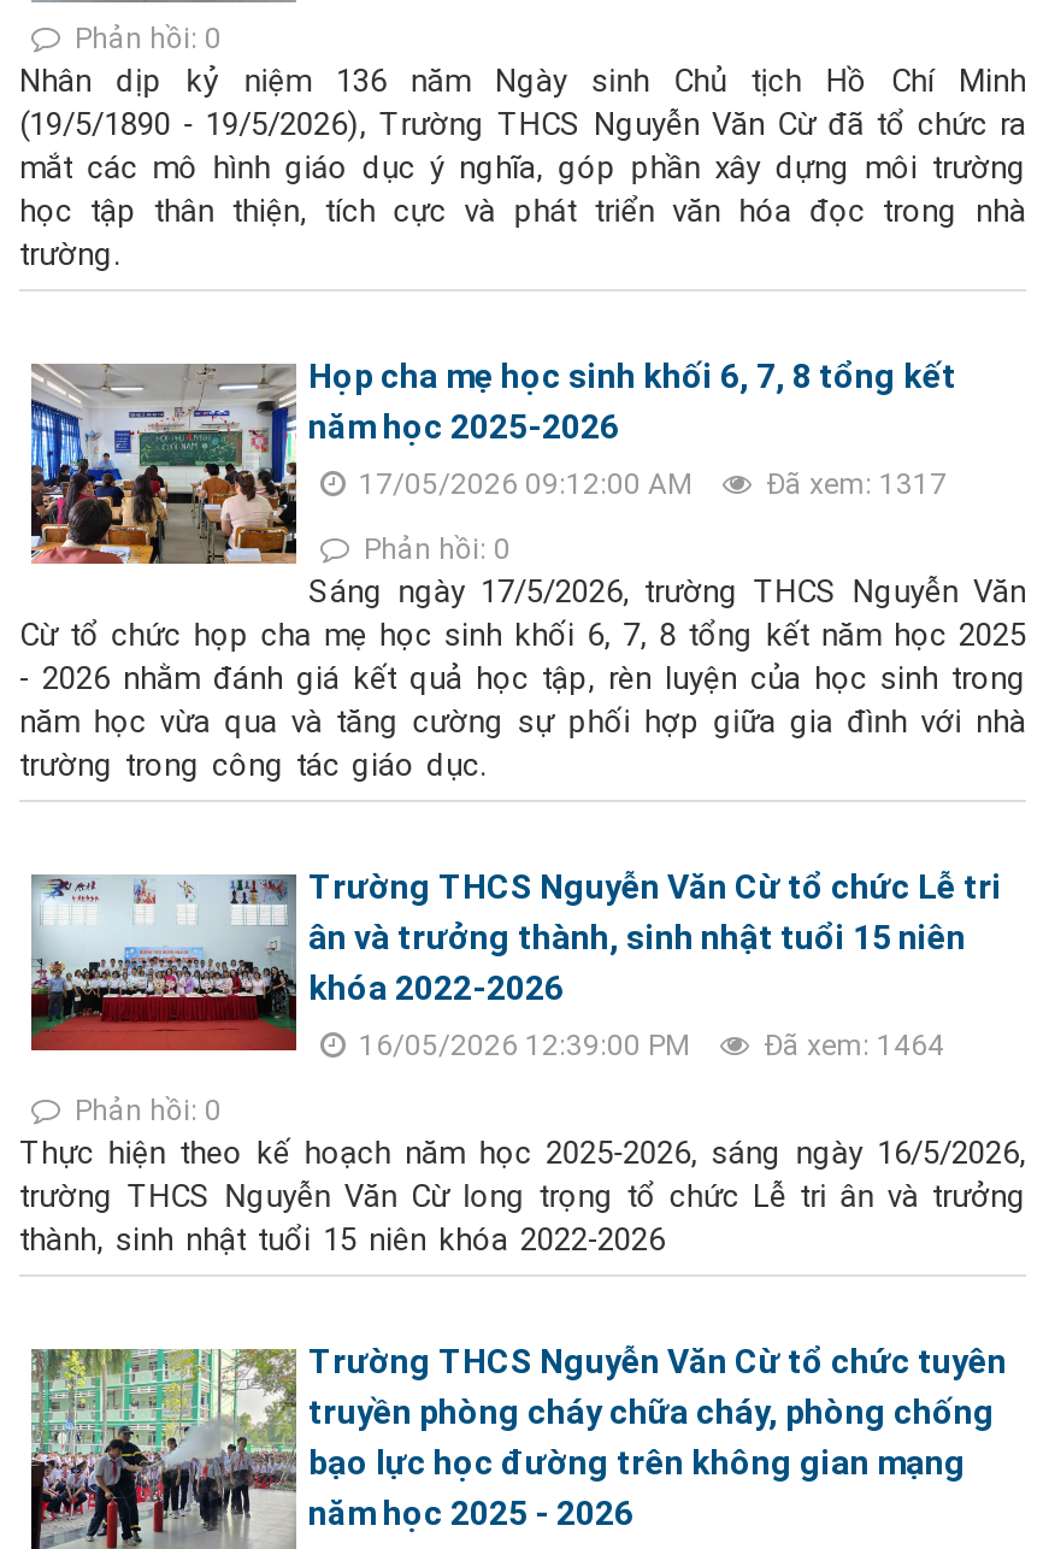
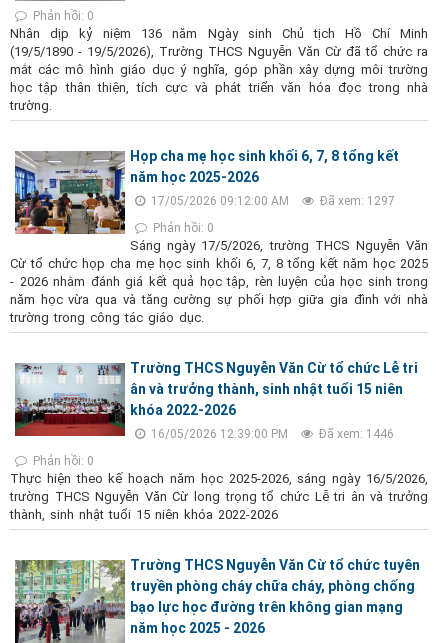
[352,467,947,501] 17/05/2026 09:12:00 AM Đã xem: 1317 -> [148,194,395,208] 17/05/2026 09:12:00 AM Đã xem: 1297
[352,1029,944,1062] 16/05/2026 12:39:00 PM Đã xem: 1464 -> [148,427,394,441] 16/05/2026 12:39:00 PM Đã xem: 1446

